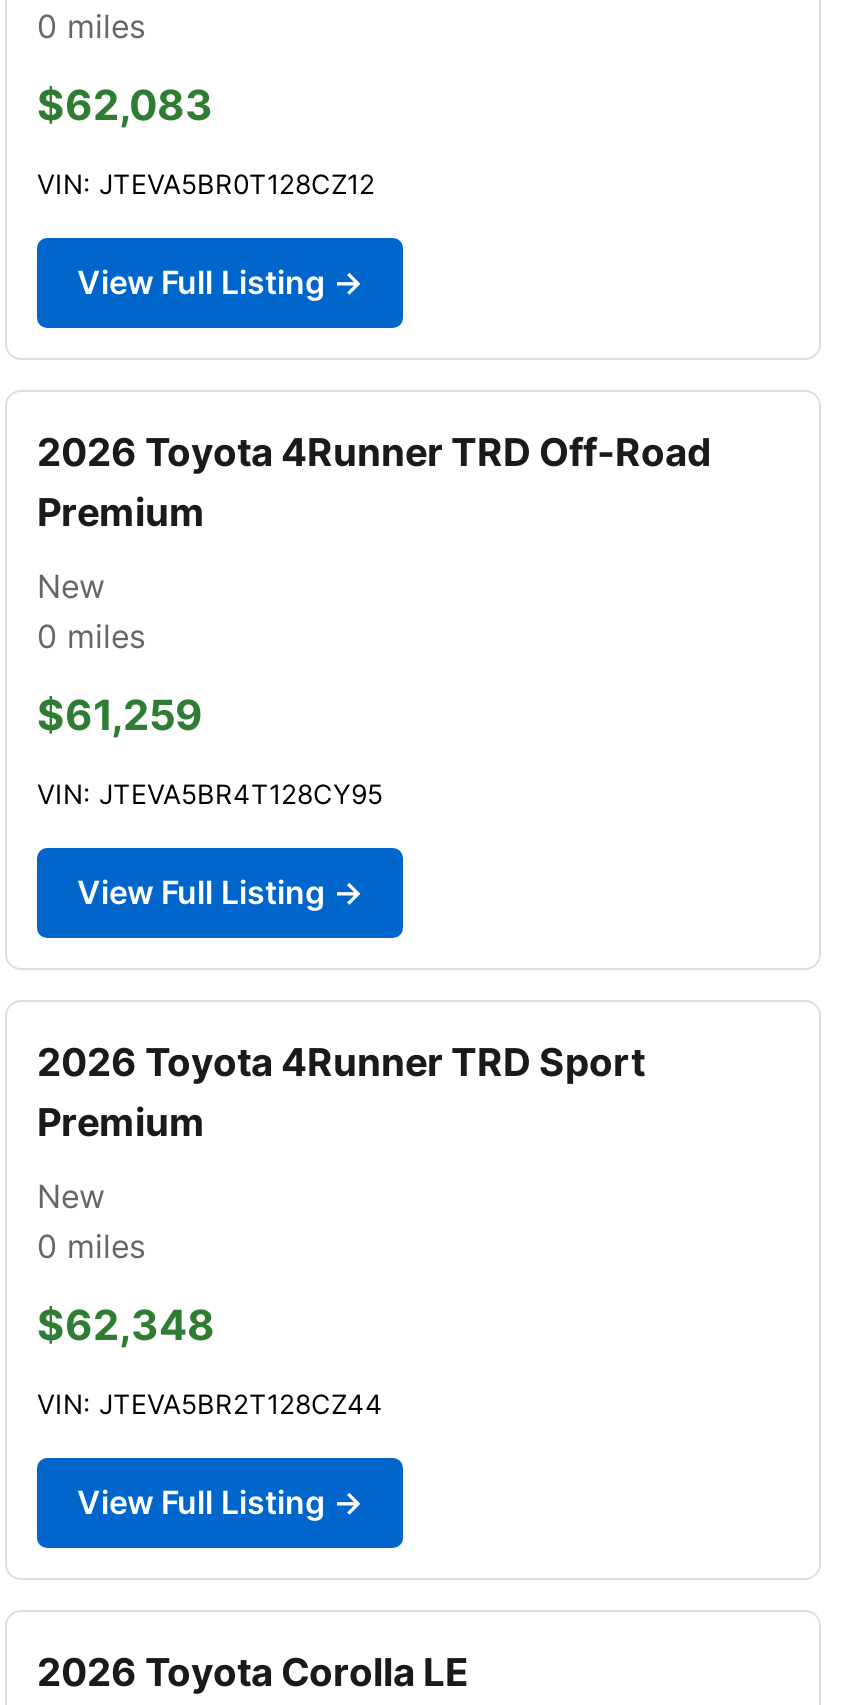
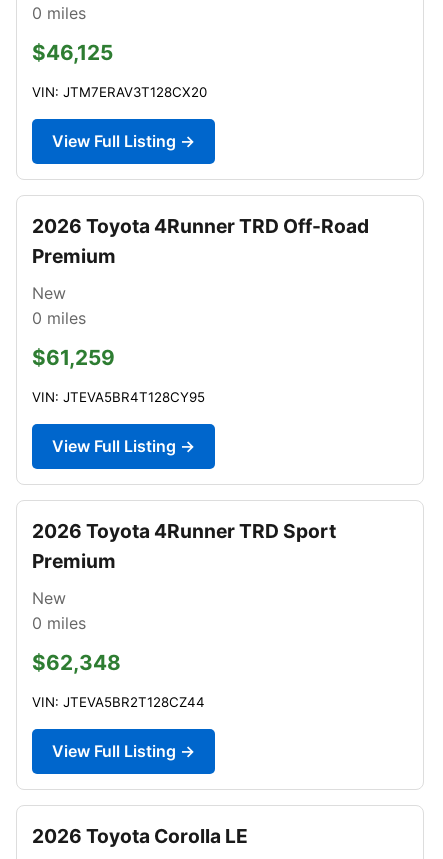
[37,80,213,130] $62,083 -> [32,40,113,65] $46,125
[37,168,375,200] VIN: JTEVA5BR0T128CZ12 -> [32,84,207,100] VIN: JTM7ERAV3T128CX20

